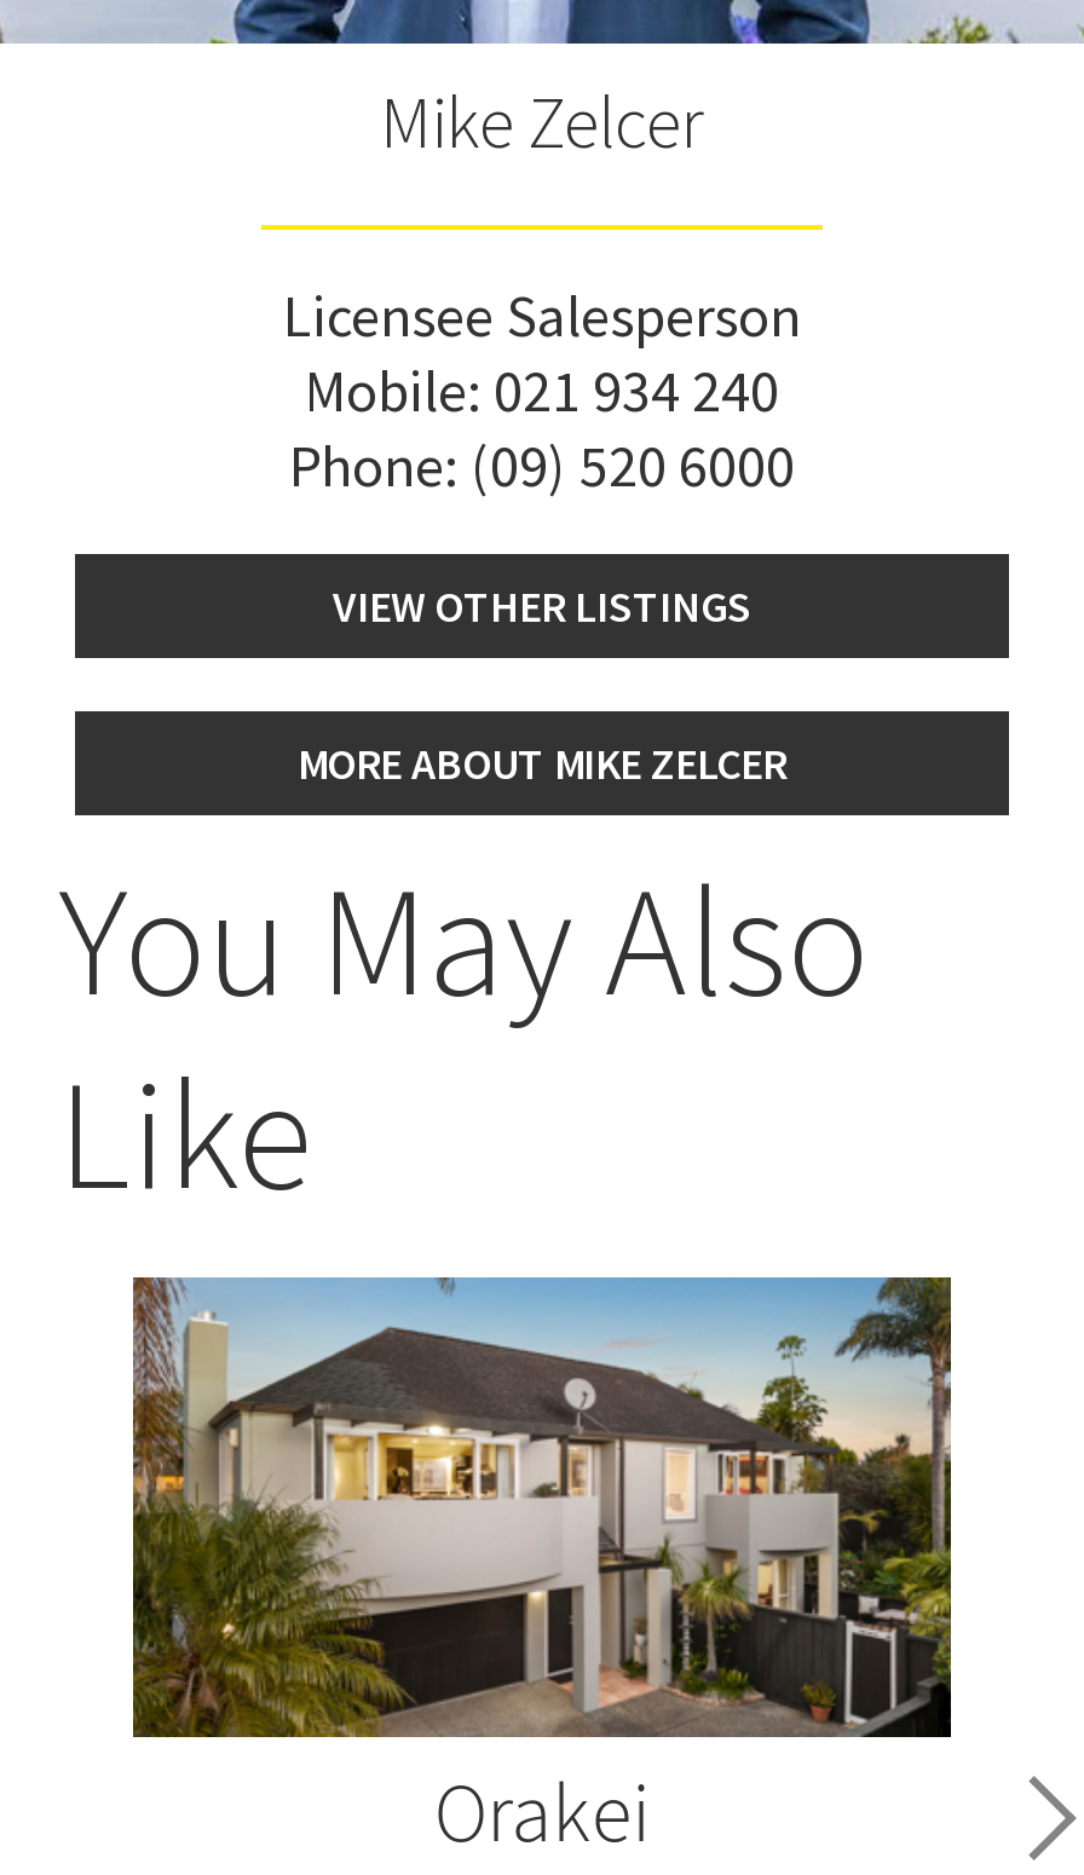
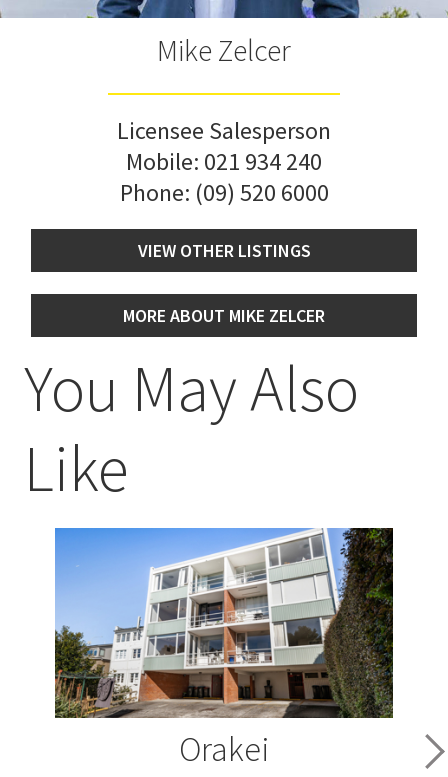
[131,1275,953,1740] [image] -> [54,527,394,719] [image]

